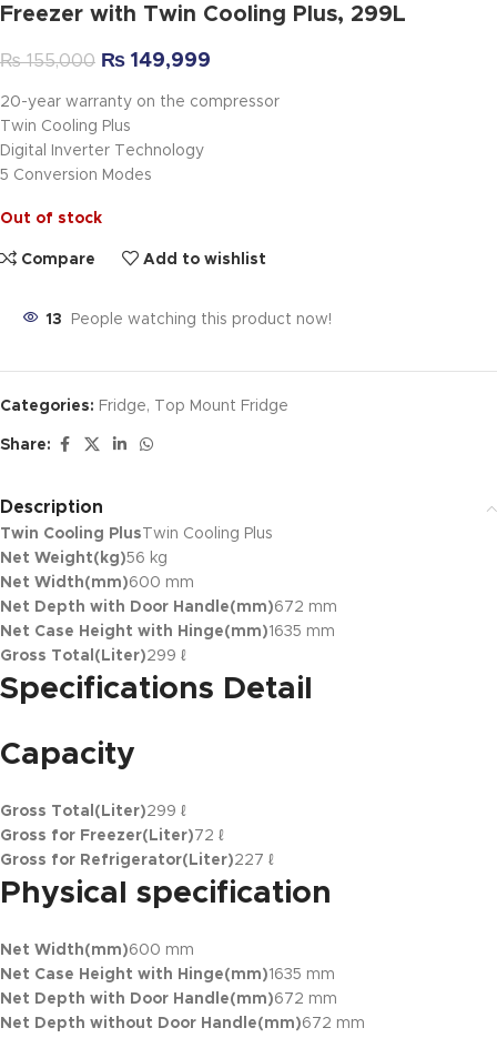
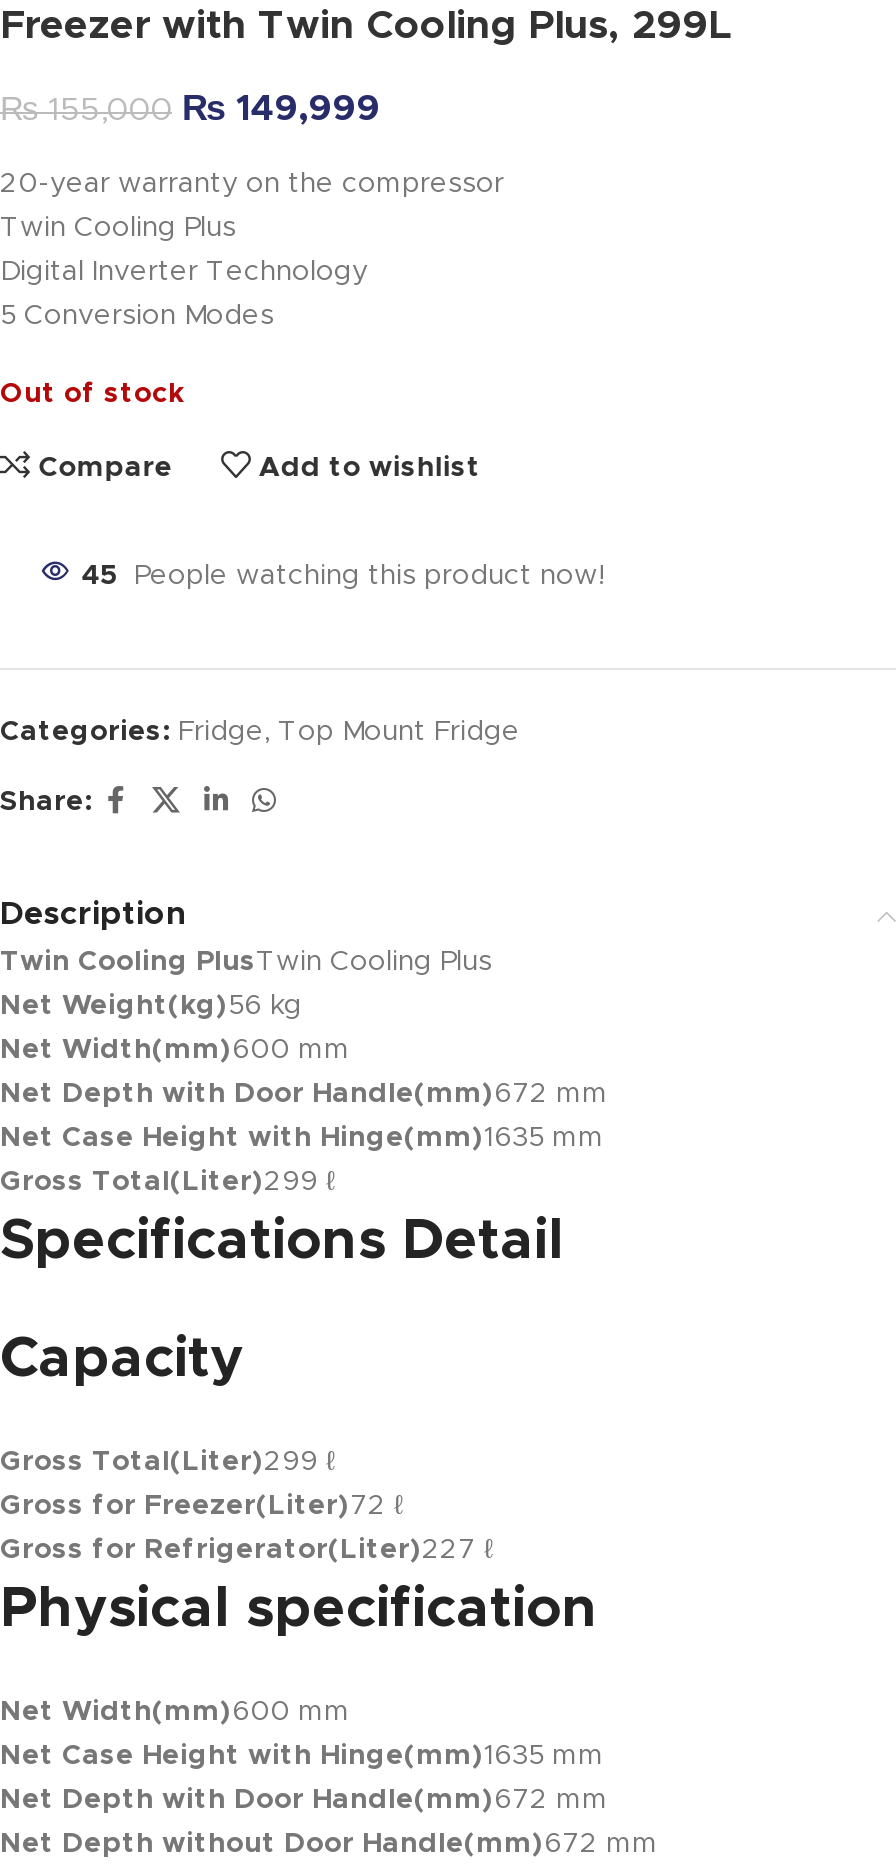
[45,312,332,328] 13 People watching this product now! -> [82,562,604,590] 45 People watching this product now!

